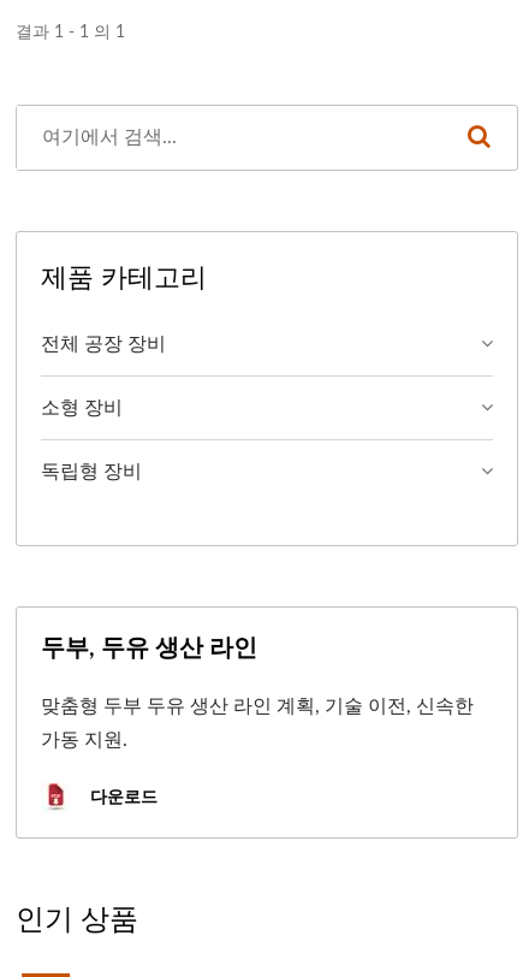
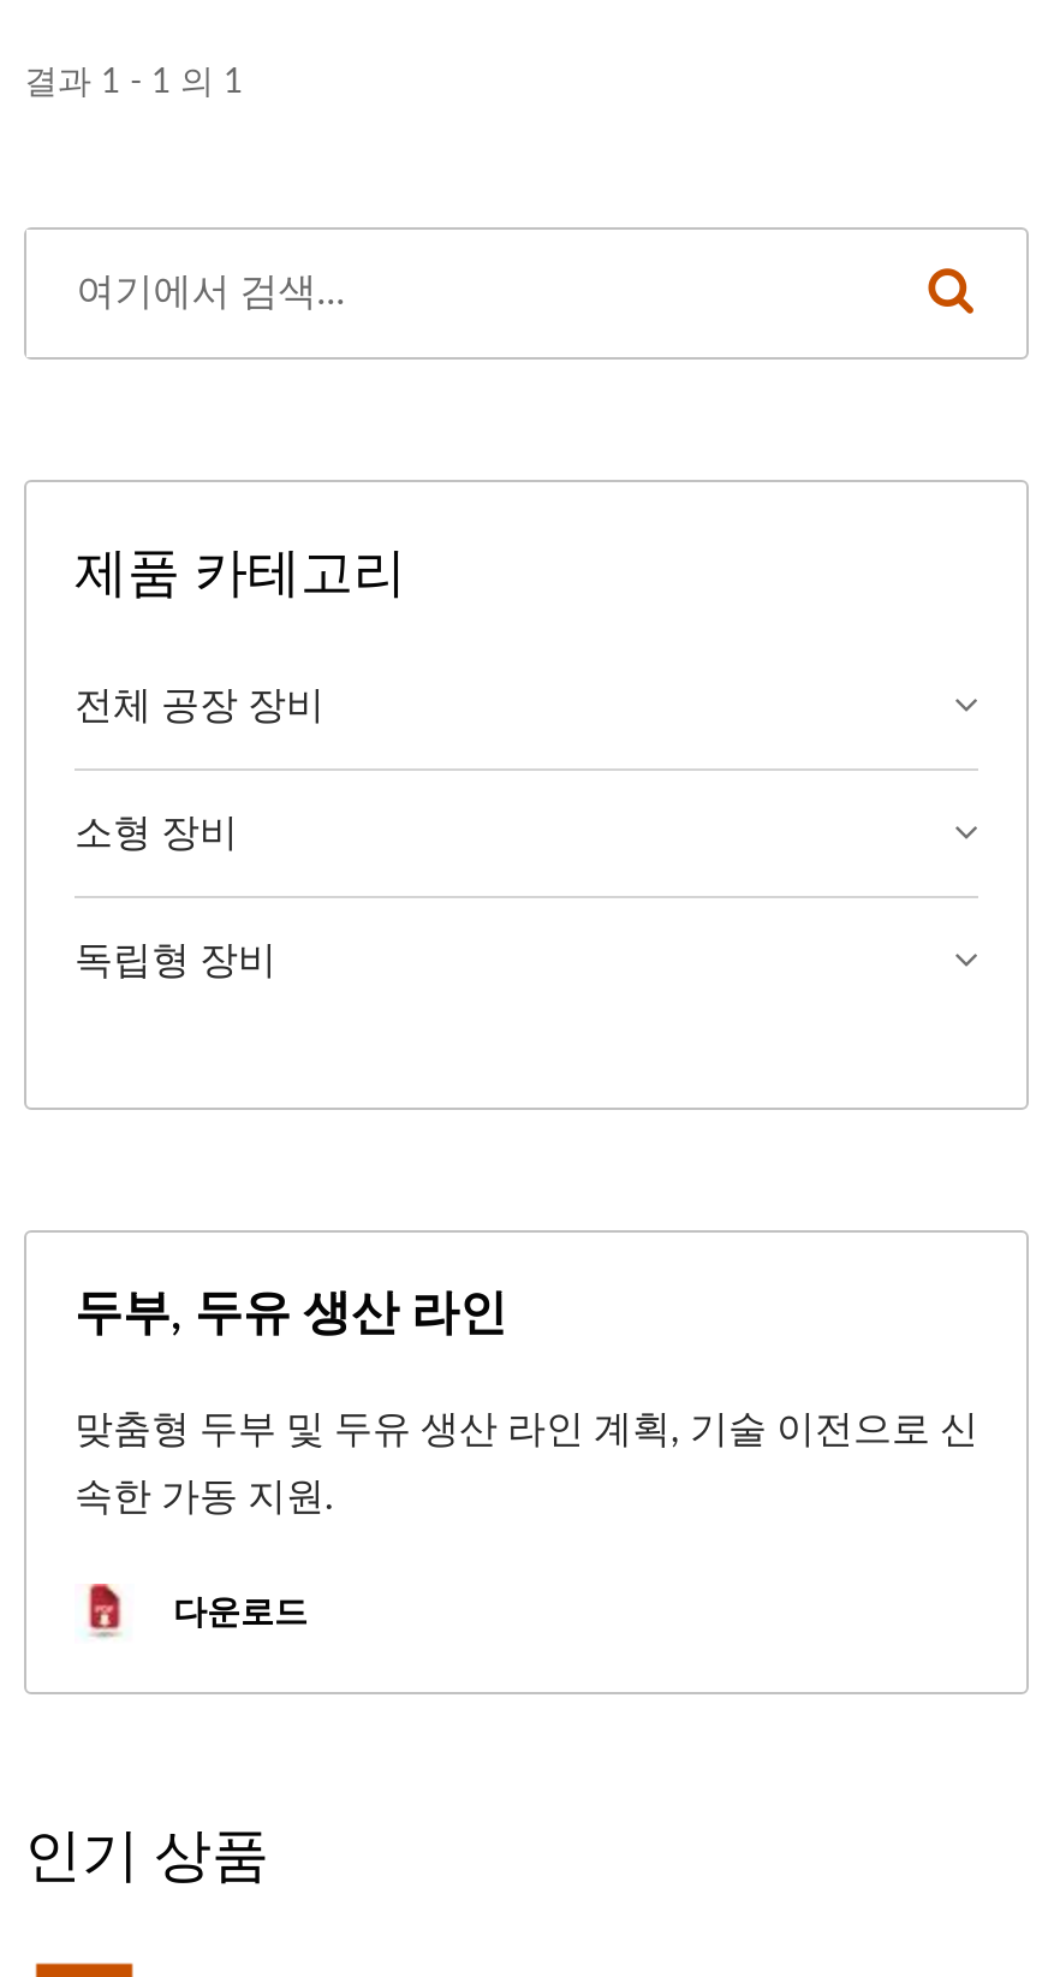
[41,696,474,715] 맞춤형 두부 두유 생산 라인 계획, 기술 이전, 신속한 -> [75,1410,978,1448] 맞춤형 두부 및 두유 생산 라인 계획, 기술 이전으로 신
[41,730,127,749] 가동 지원. -> [75,1477,334,1515] 속한 가동 지원.

